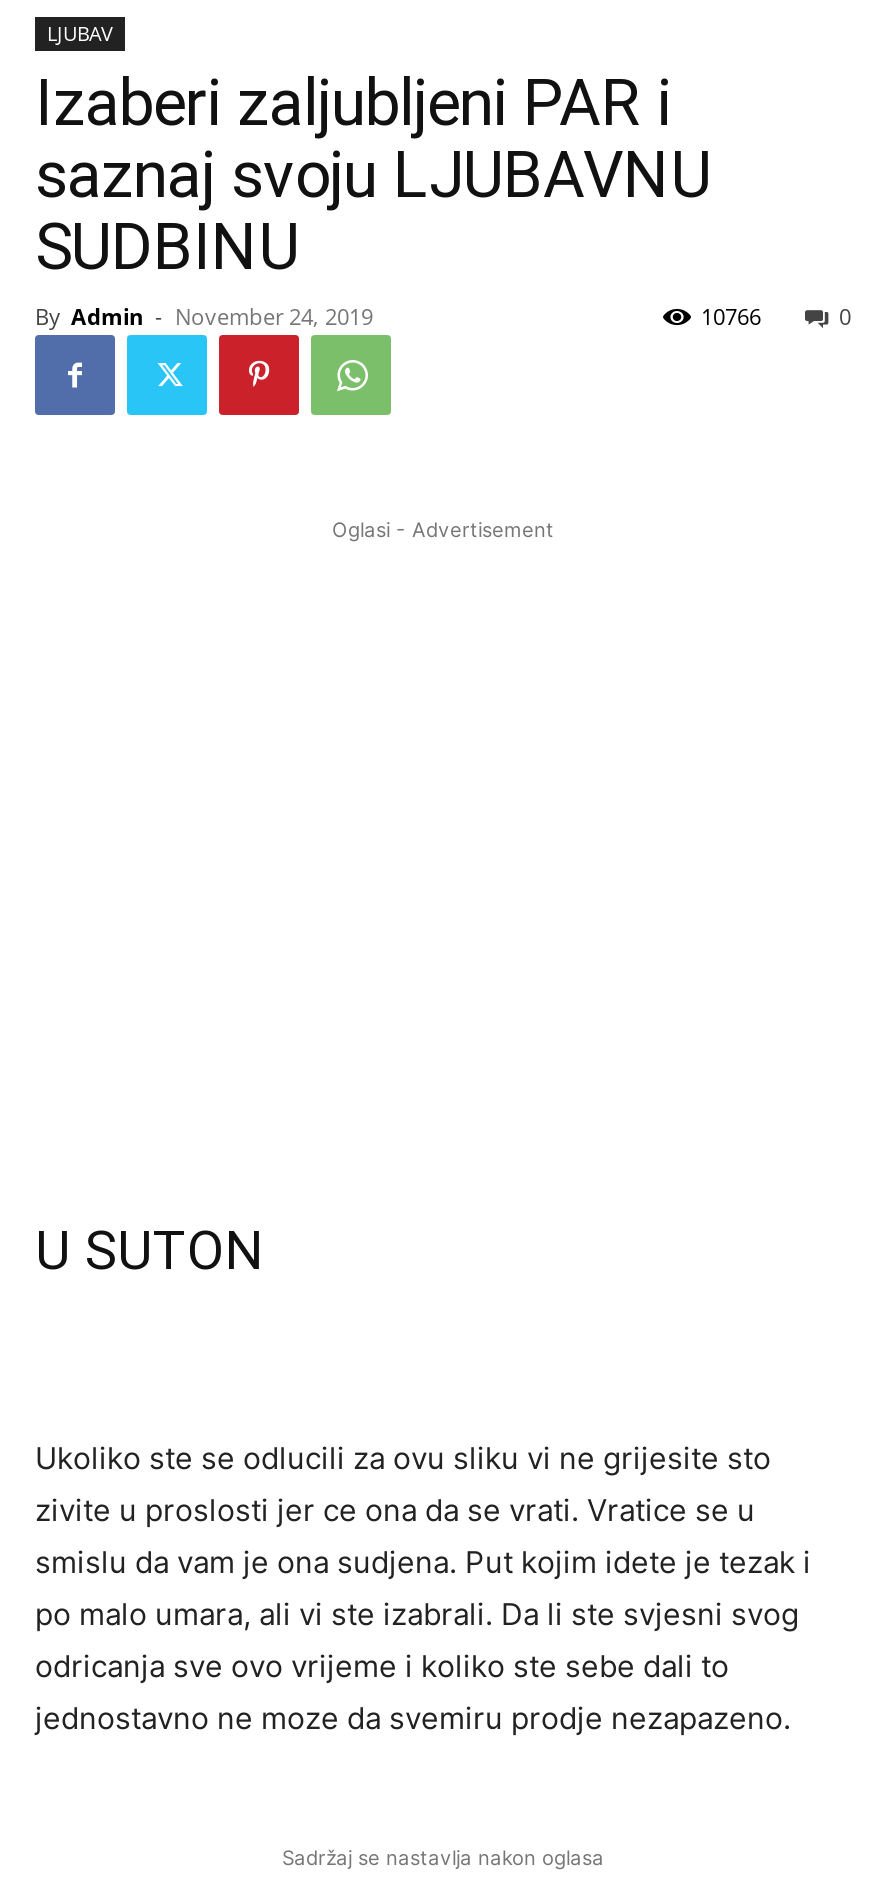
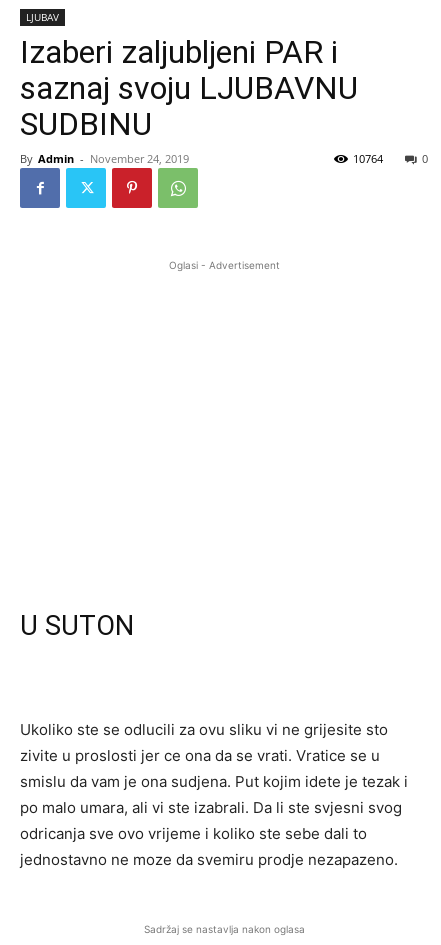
[701,301,761,331] 10766 -> [353,151,383,166] 10764

